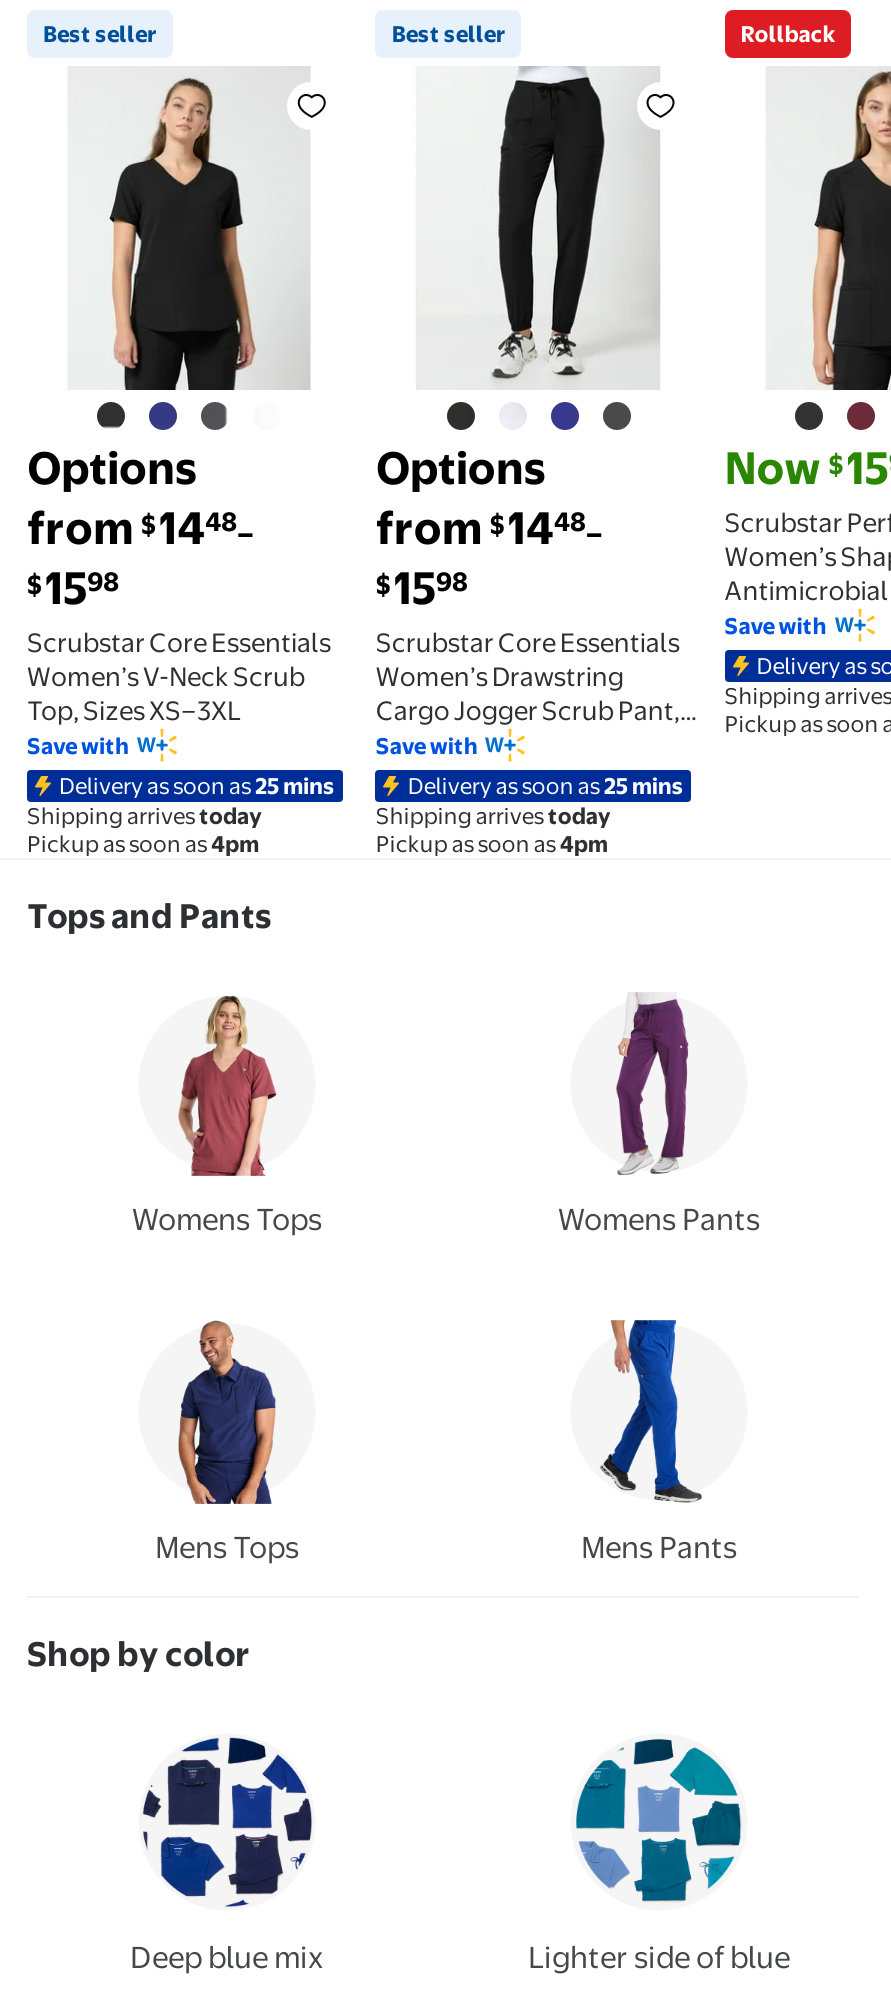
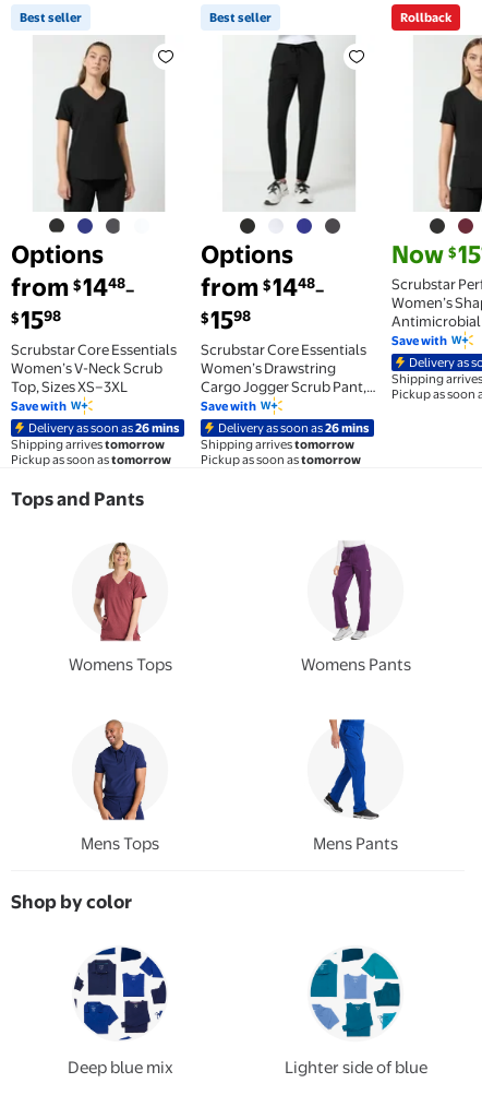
[59,771,335,799] Delivery as soon as25 mins -> [28,420,180,435] Delivery as soon as26 mins
[408,771,684,799] Delivery as soon as25 mins -> [219,420,370,435] Delivery as soon as26 mins
[27,802,261,830] Shipping arrivestoday -> [11,437,165,452] Shipping arrivestomorrow
[376,802,610,830] Shipping arrivestoday -> [201,437,355,452] Shipping arrivestomorrow
[27,830,259,858] Pickup as soon as 4pm -> [11,452,171,467] Pickup as soon as tomorrow
[376,830,608,858] Pickup as soon as4pm -> [201,452,361,467] Pickup as soon astomorrow

